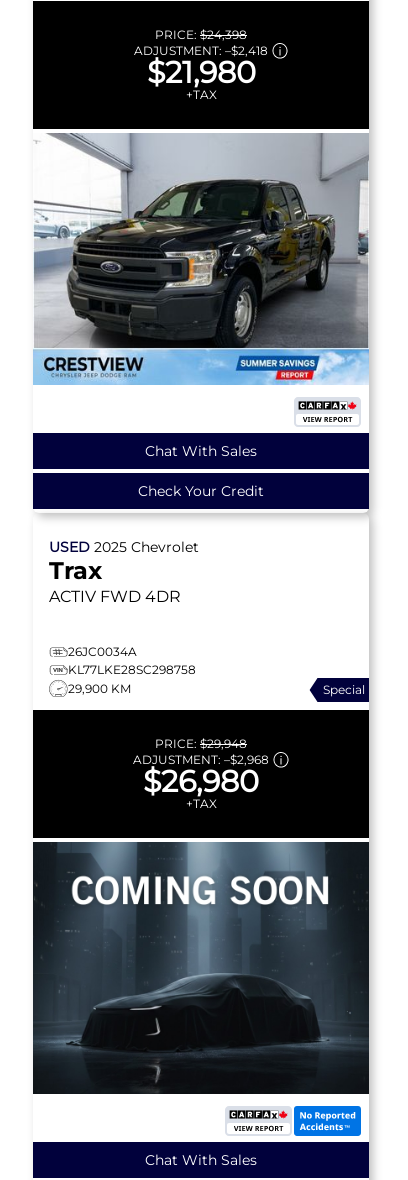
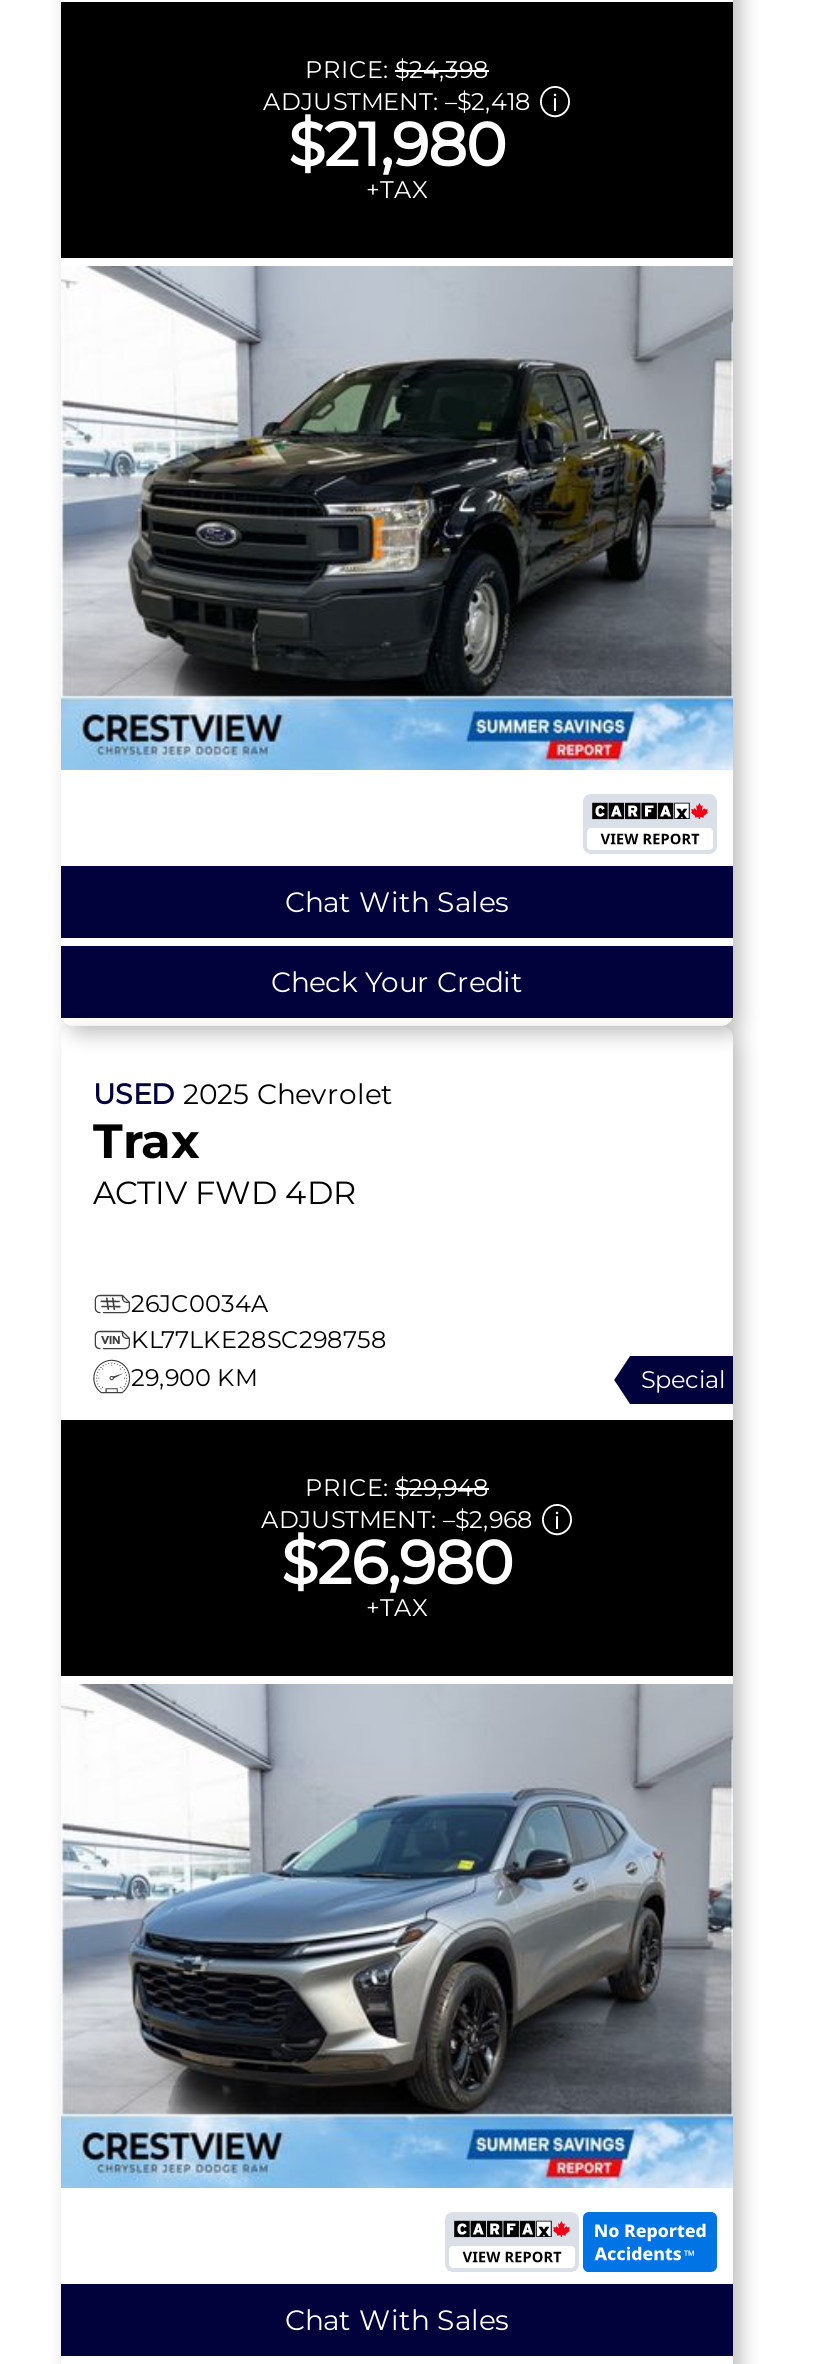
[32,841,370,1095] [image] -> [61,1684,733,2188] [image]

